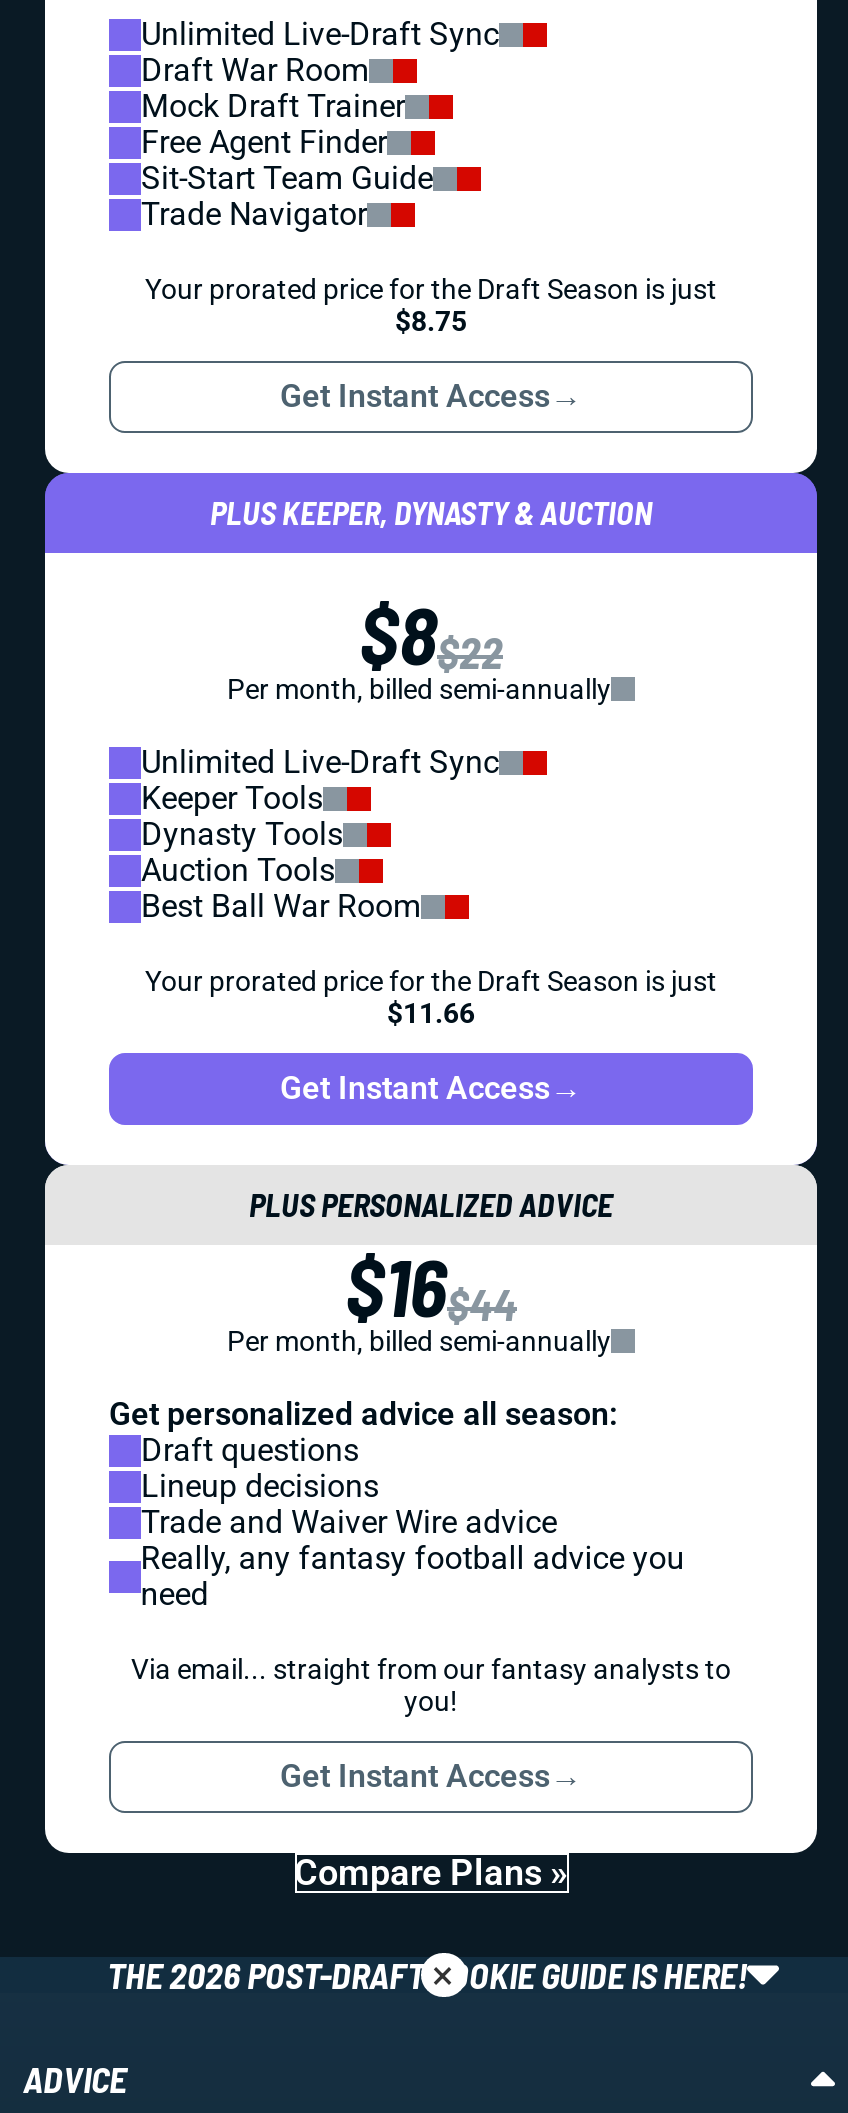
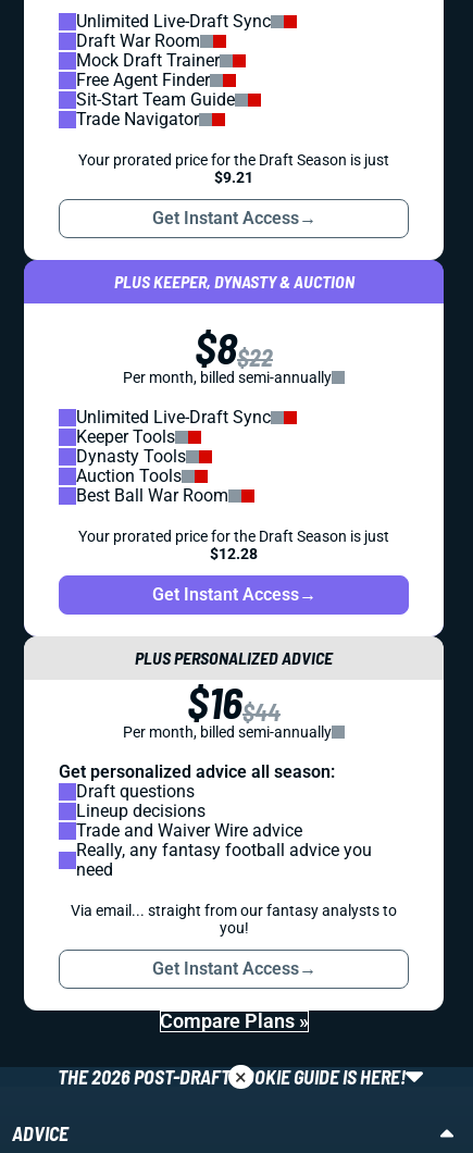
[395,305,467,337] $8.75 -> [214,169,253,186] $9.21
[387,997,475,1029] $11.66 -> [210,545,258,562] $12.28

